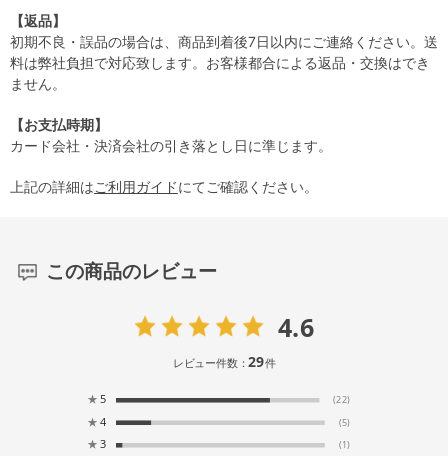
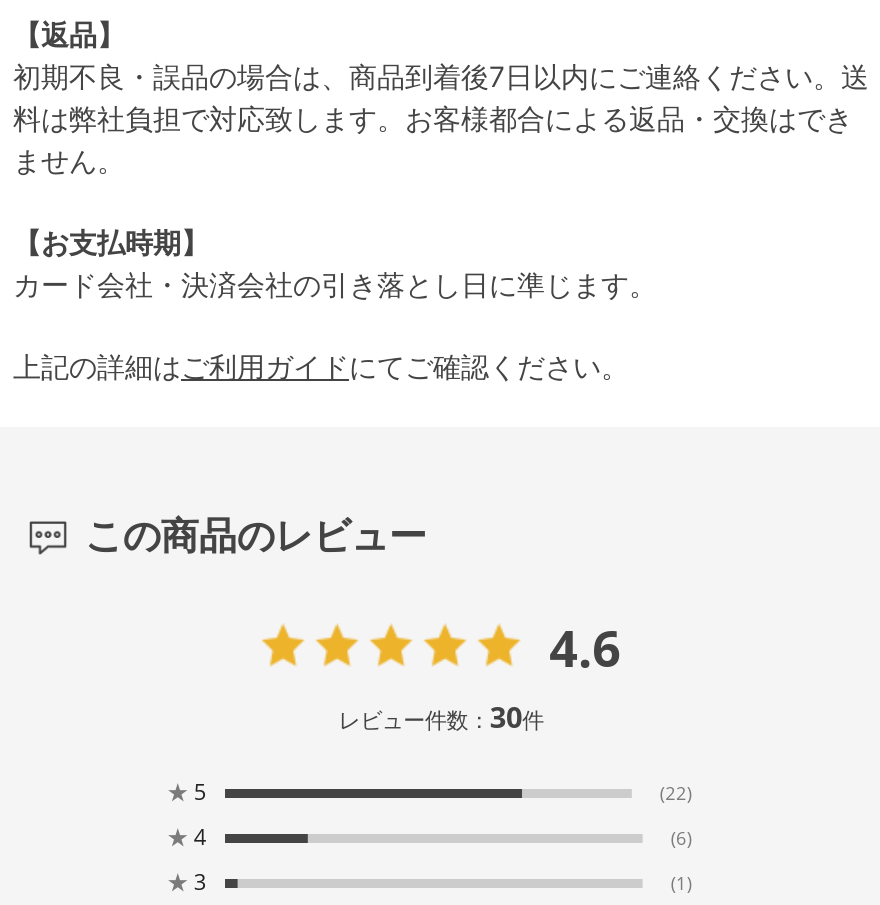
[173,352,275,372] レビュー件数：29件 -> [338,698,544,738] レビュー件数：30件
[339,416,349,429] (5) -> [670,826,692,851] (6)

